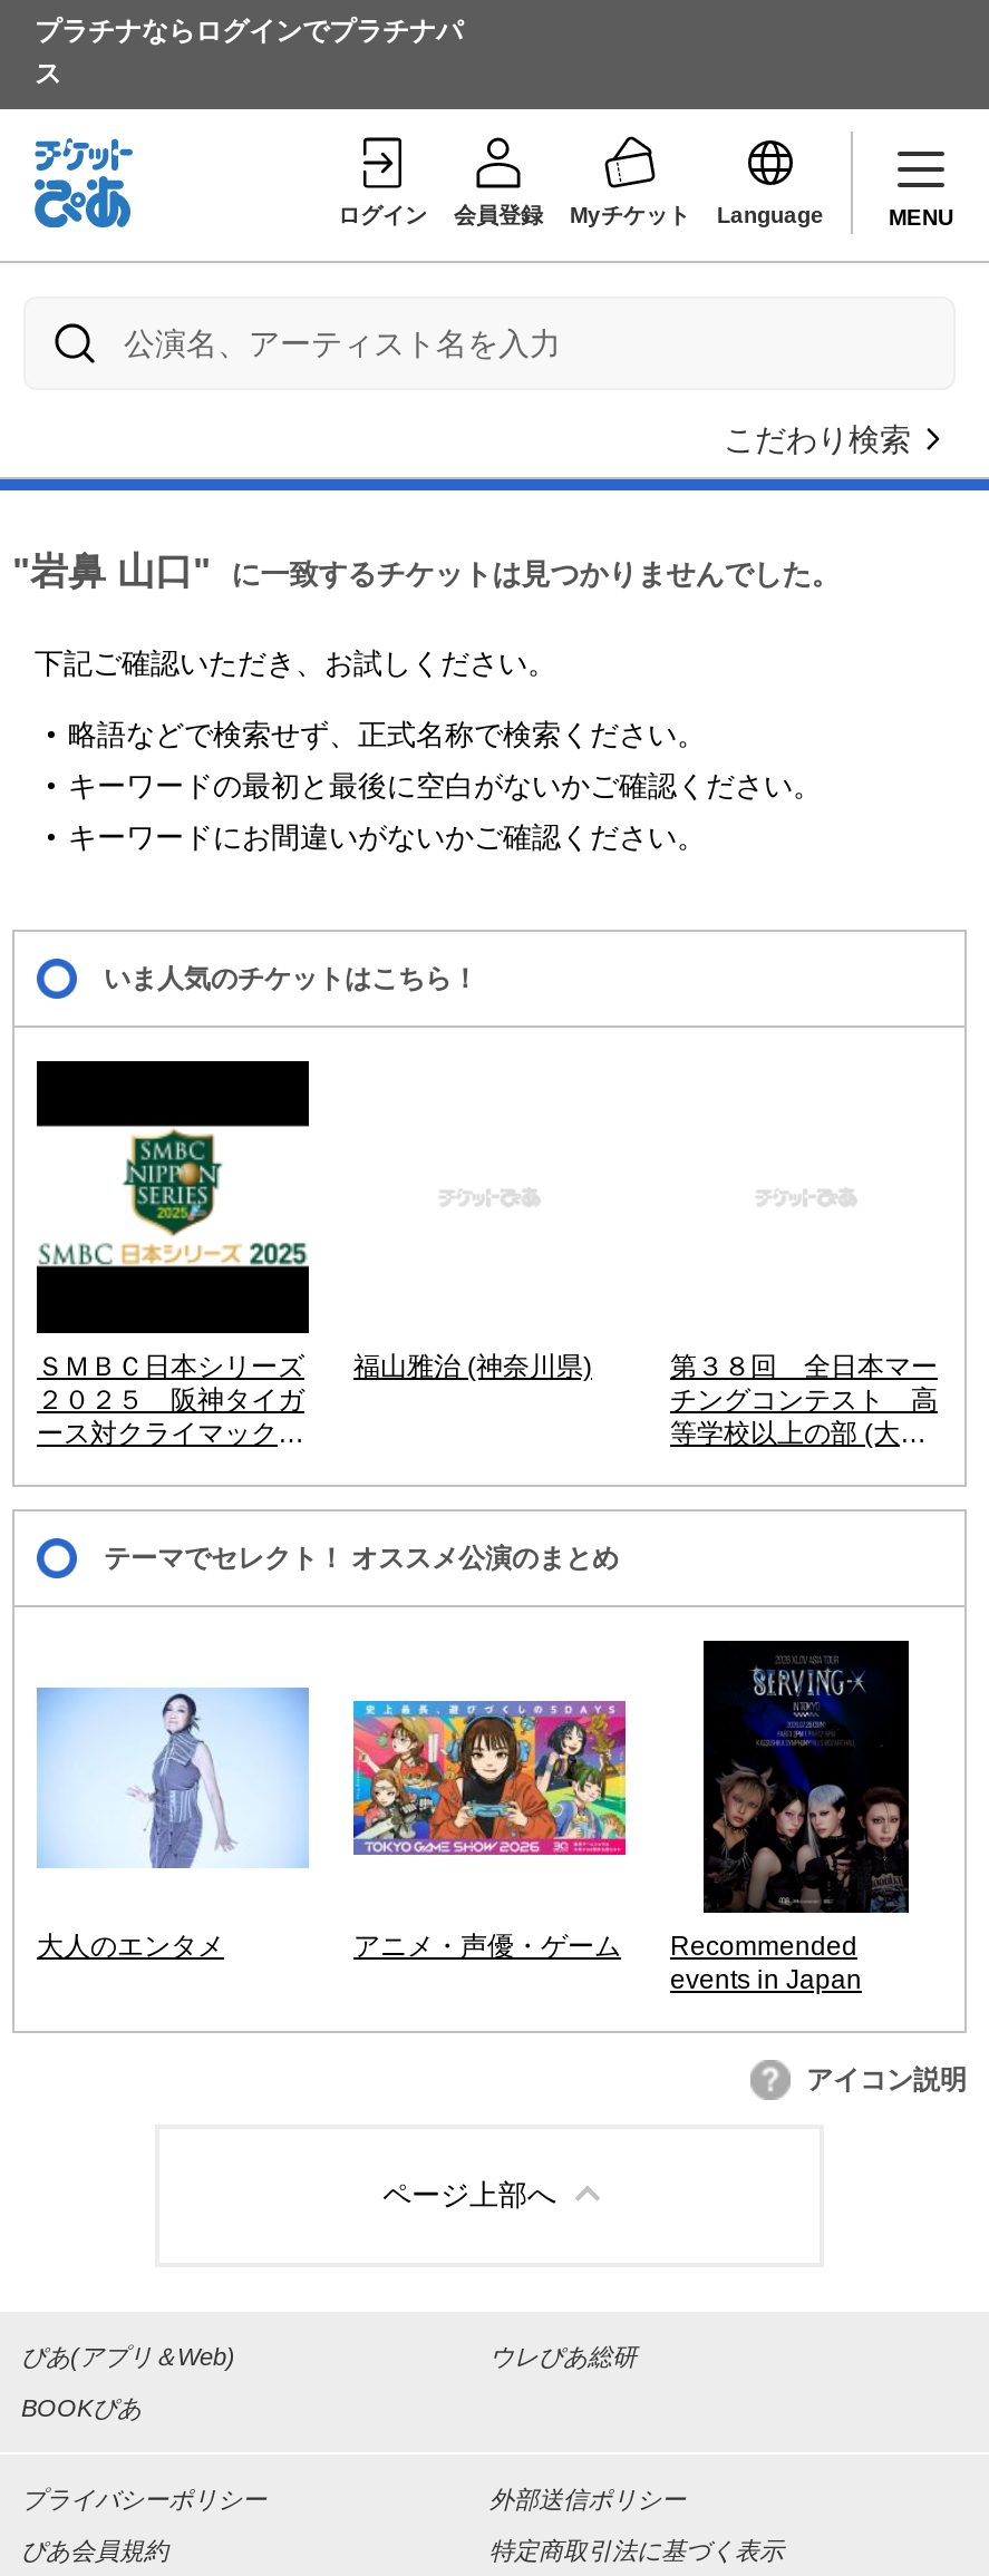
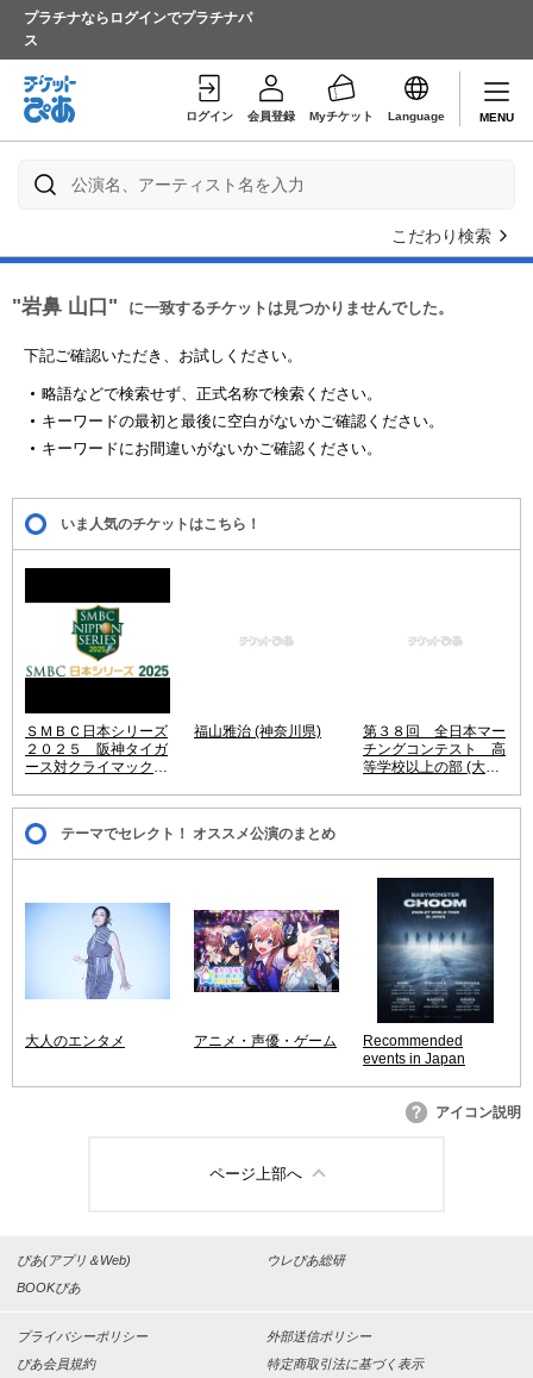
[697,1641,915,1913] [image] -> [376,877,495,1024] [image]
[351,1699,628,1857] [image] -> [193,909,340,993] [image]

